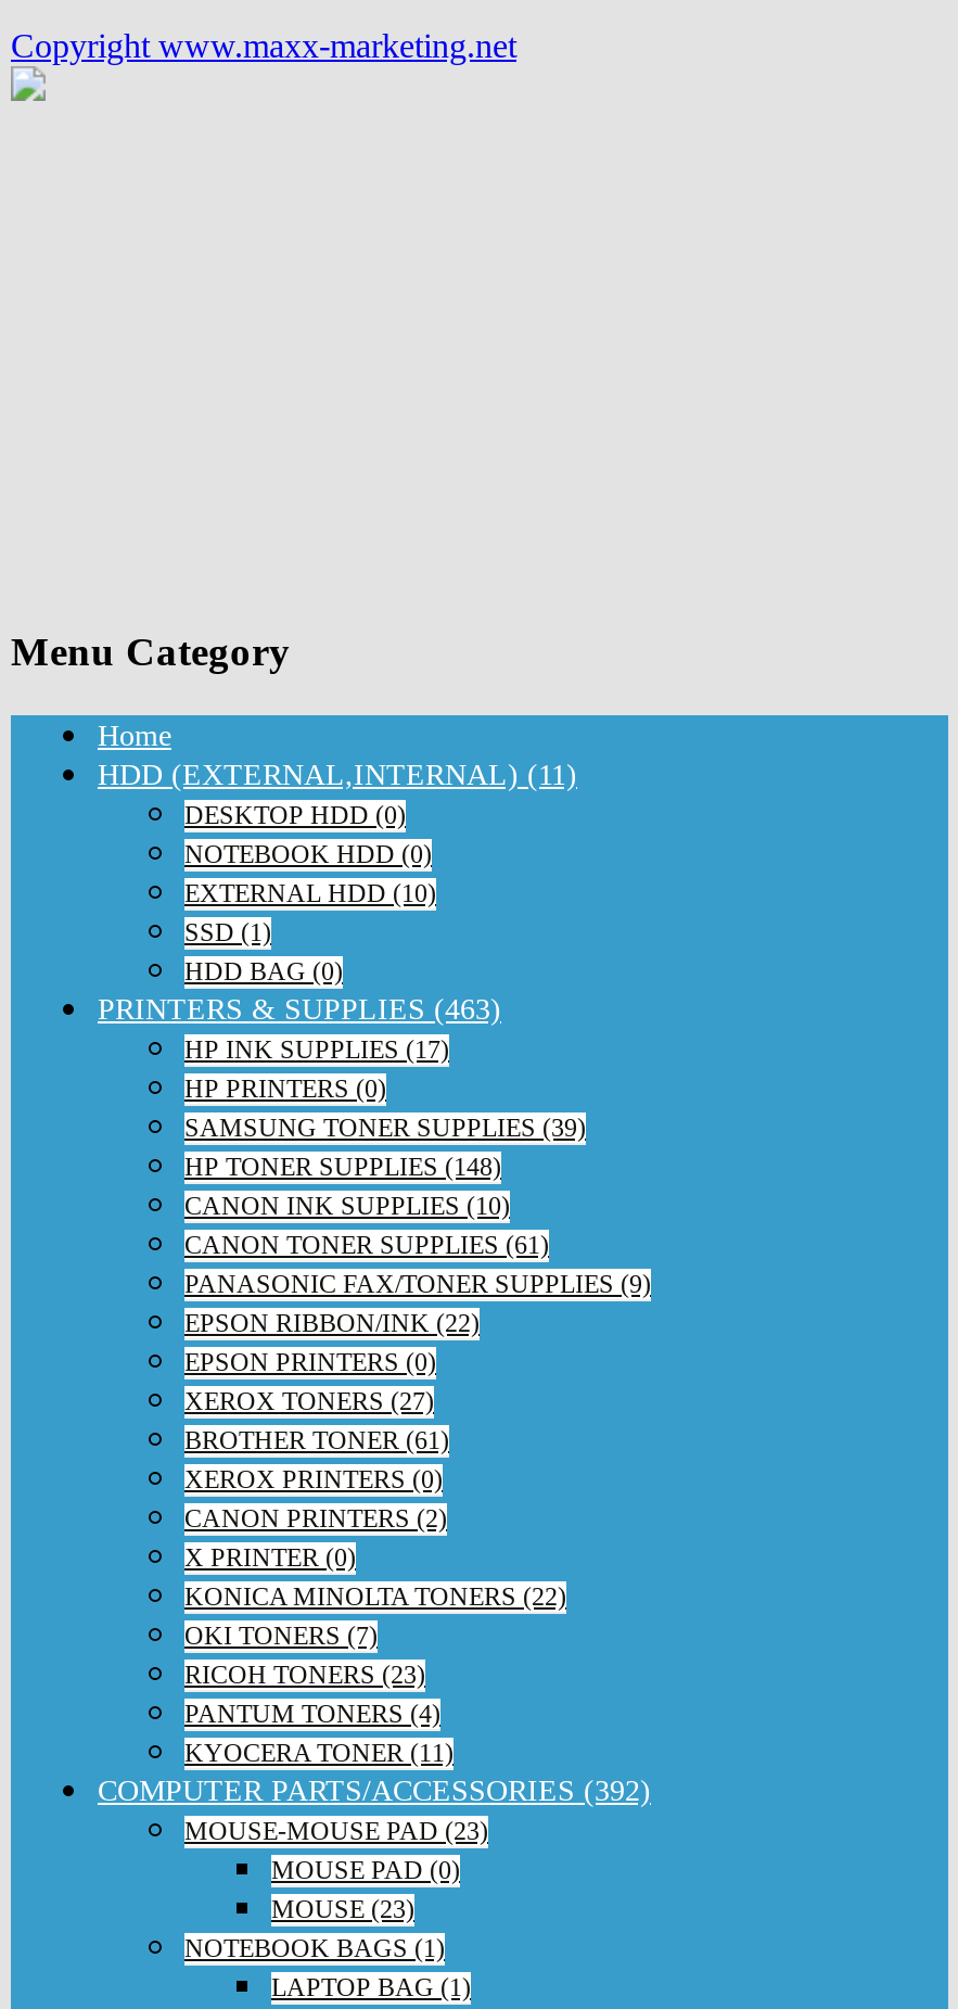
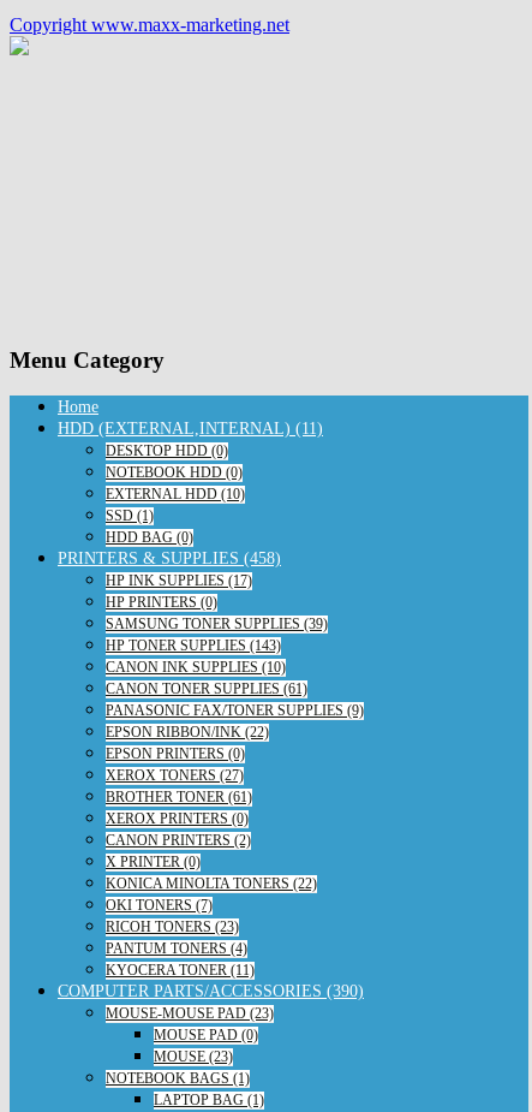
[98,994,501,1026] PRINTERS & SUPPLIES (463) -> [58,550,281,568] PRINTERS & SUPPLIES (458)
[184,1152,501,1182] HP TONER SUPPLIES (148) -> [106,637,281,654] HP TONER SUPPLIES (143)
[98,1775,651,1808] COMPUTER PARTS/ACCESSORIES (392) -> [58,982,364,1000] COMPUTER PARTS/ACCESSORIES (390)

